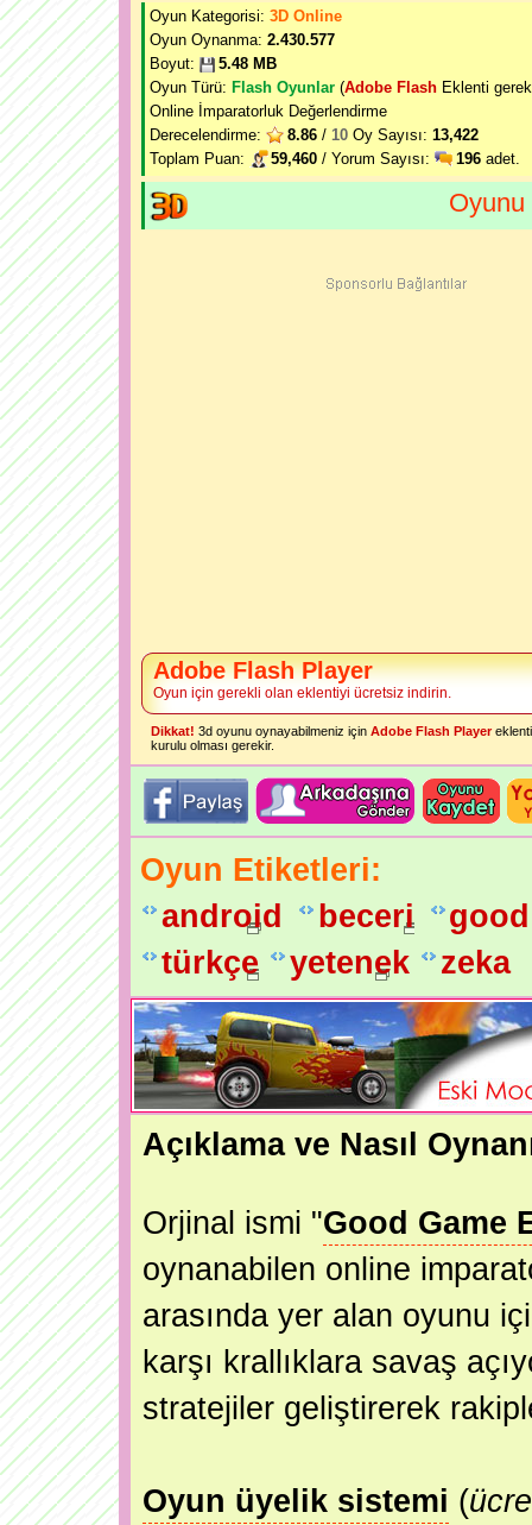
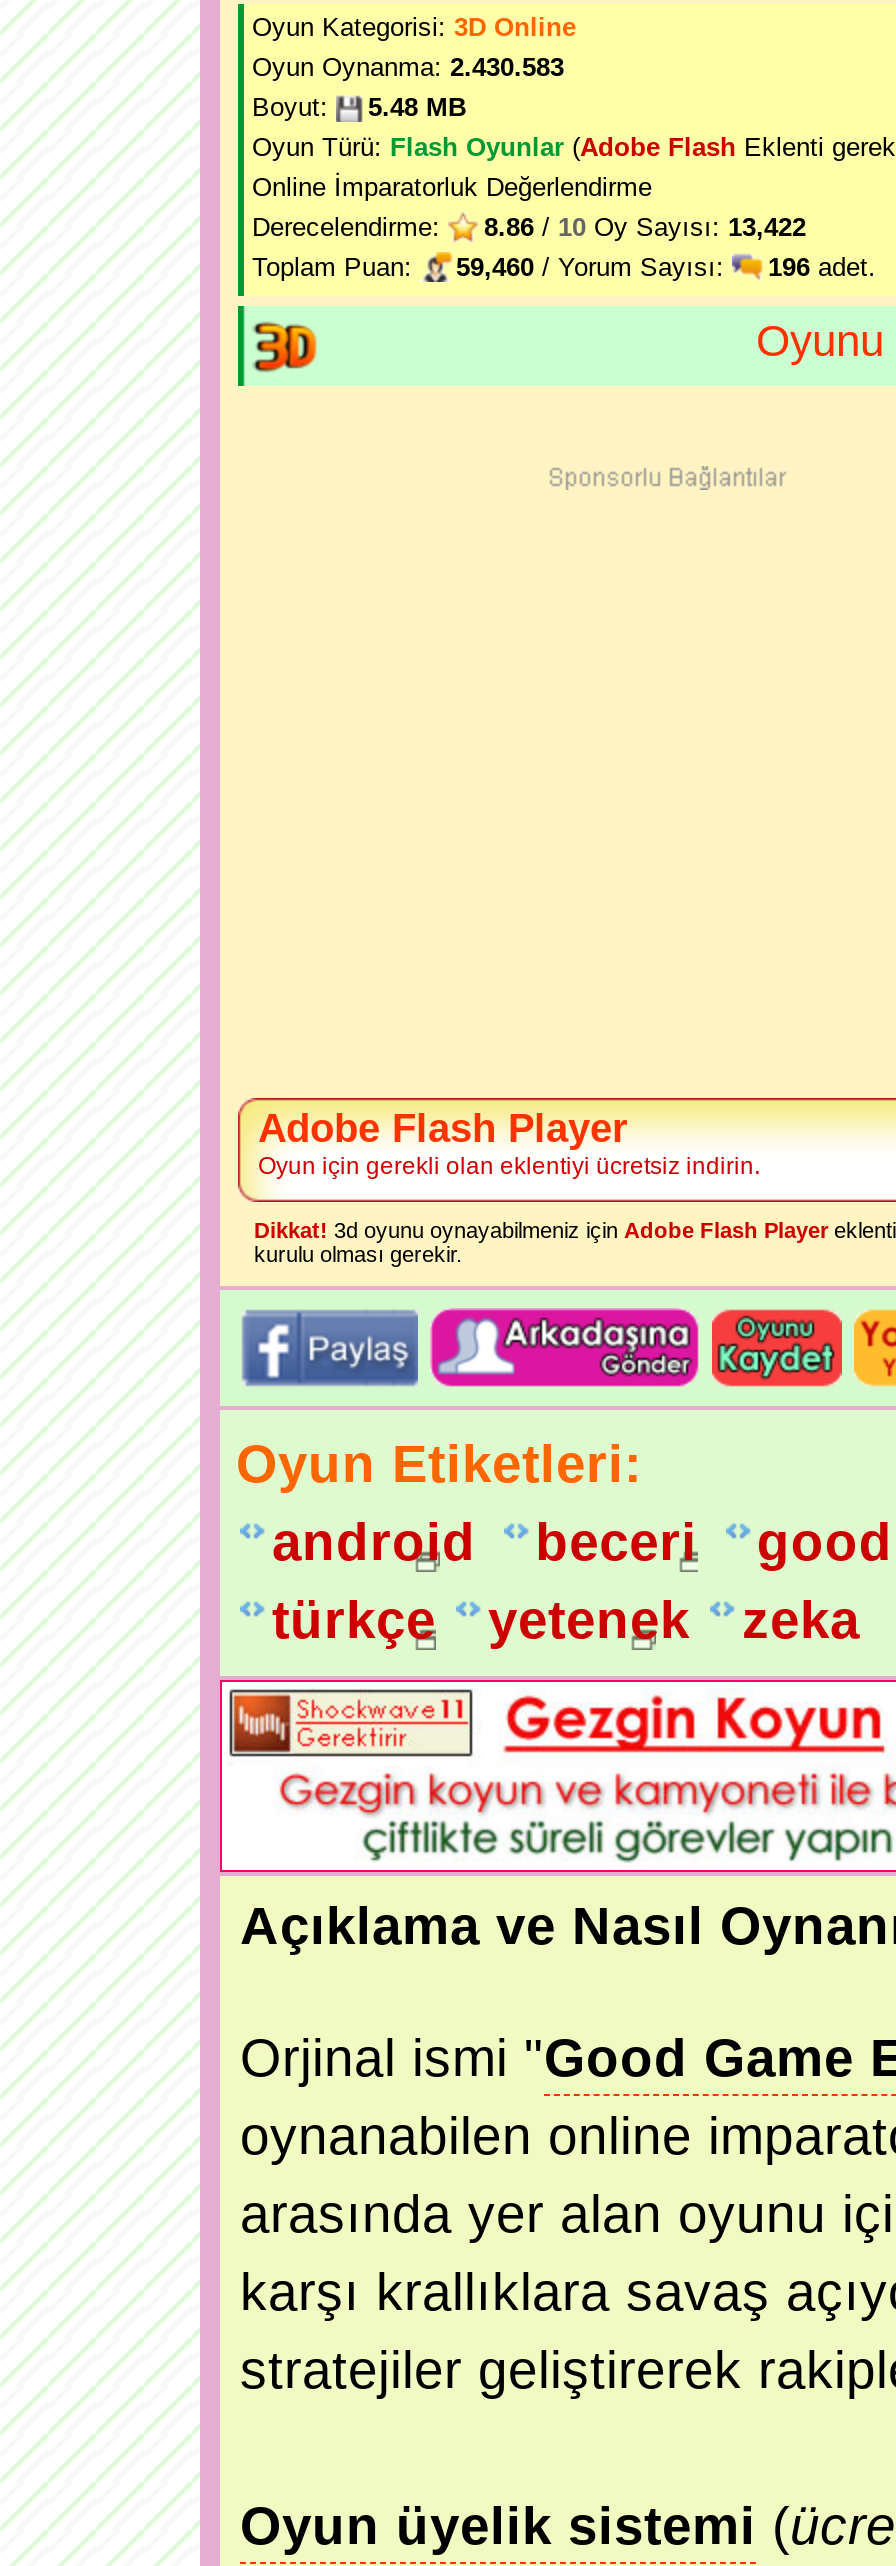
[150,31,335,49] Oyun Oynanma: 2.430.577 -> [252,52,564,82] Oyun Oynanma: 2.430.583
[133,1001,528,1110] [image] -> [224,1684,890,1868] [image]

